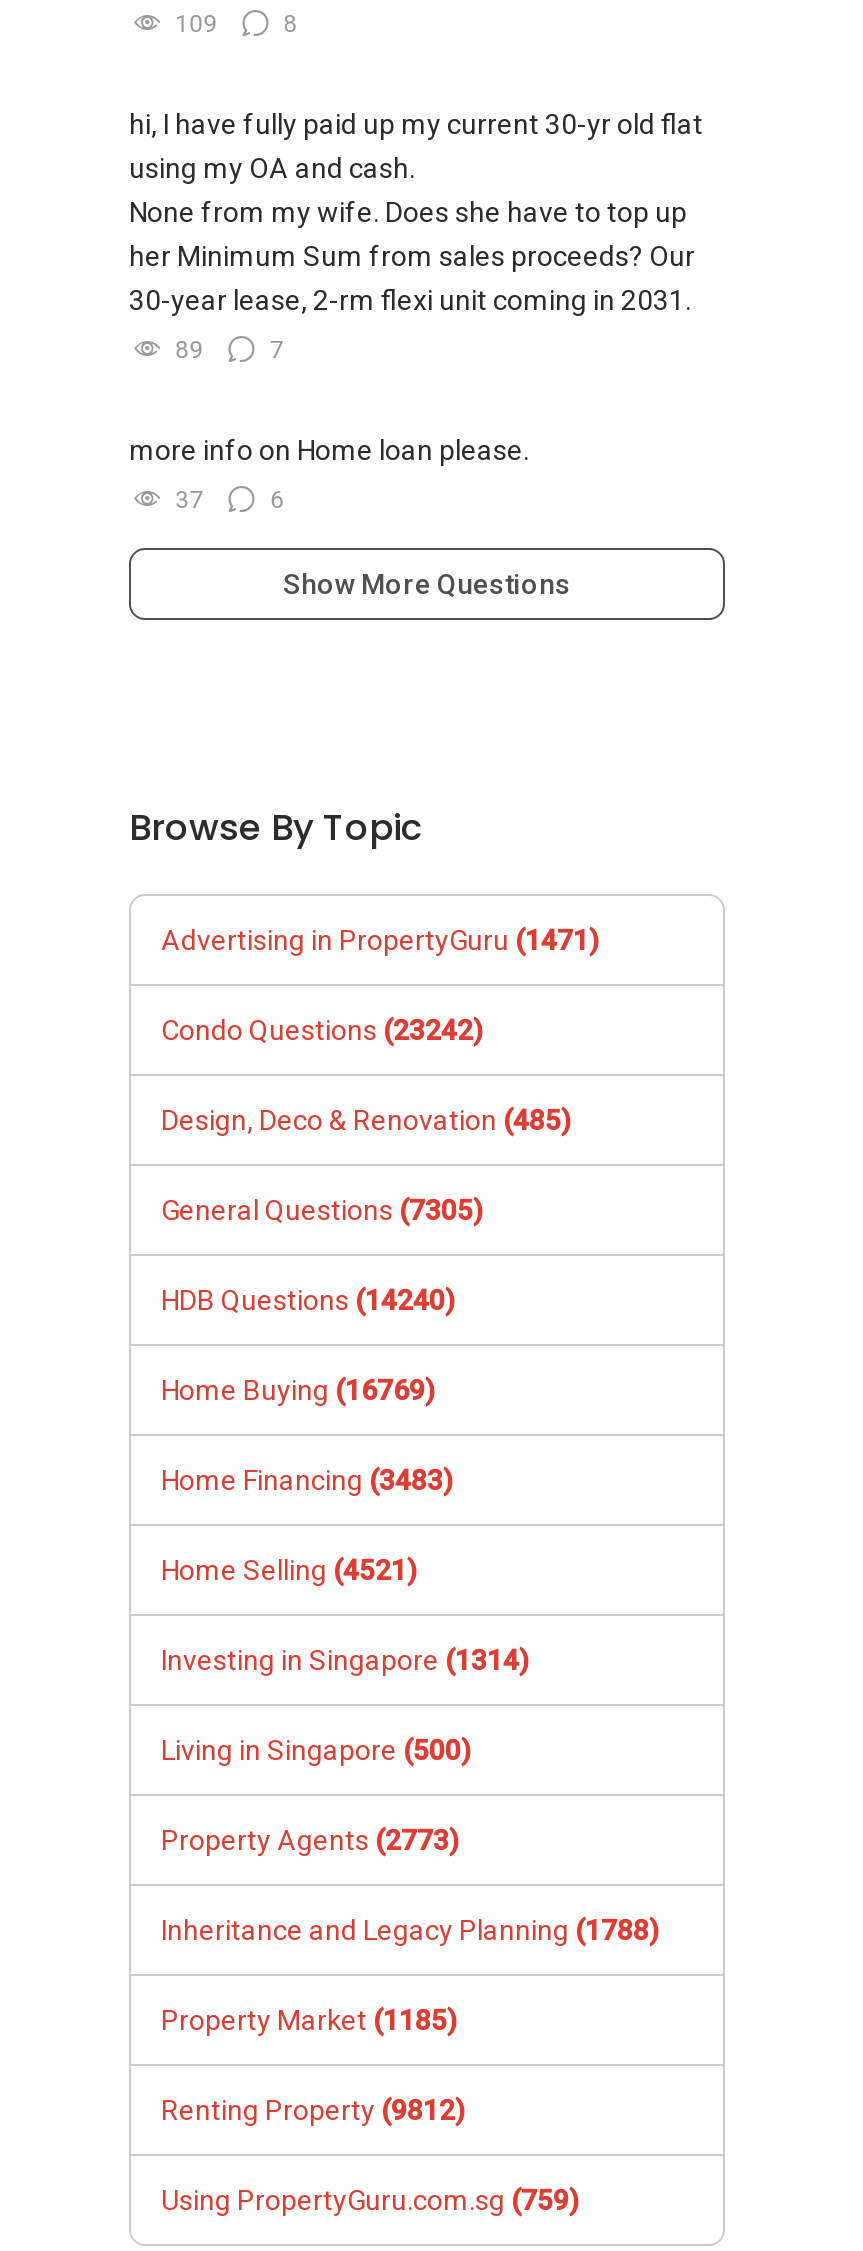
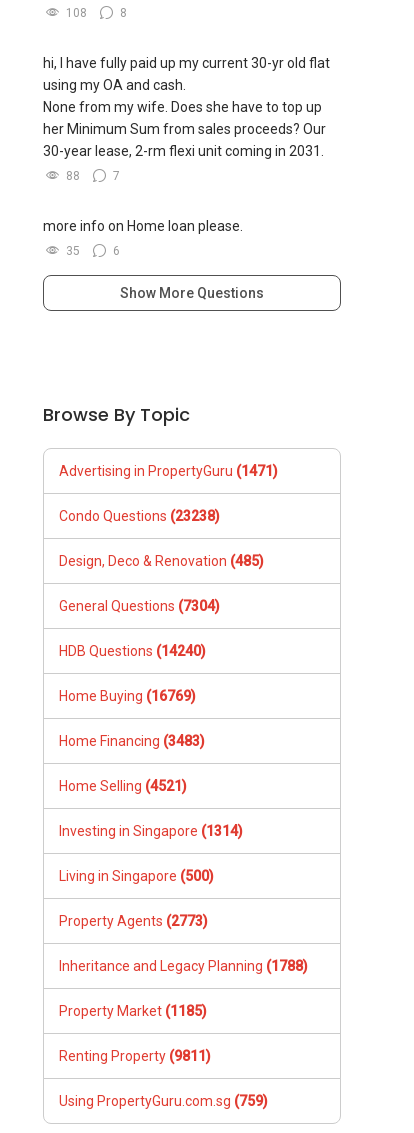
[175,10,217,38] 109 -> [66,6,87,20] 108
[175,336,203,364] 89 -> [66,169,80,183] 88
[175,486,203,514] 37 -> [66,244,80,258] 35
[161,1014,483,1046] Condo Questions (23242) -> [59,508,220,524] Condo Questions (23238)
[161,1194,483,1226] General Questions (7305) -> [59,598,220,614] General Questions (7304)
[161,2094,465,2126] Renting Property (9812) -> [59,1048,211,1064] Renting Property (9811)

